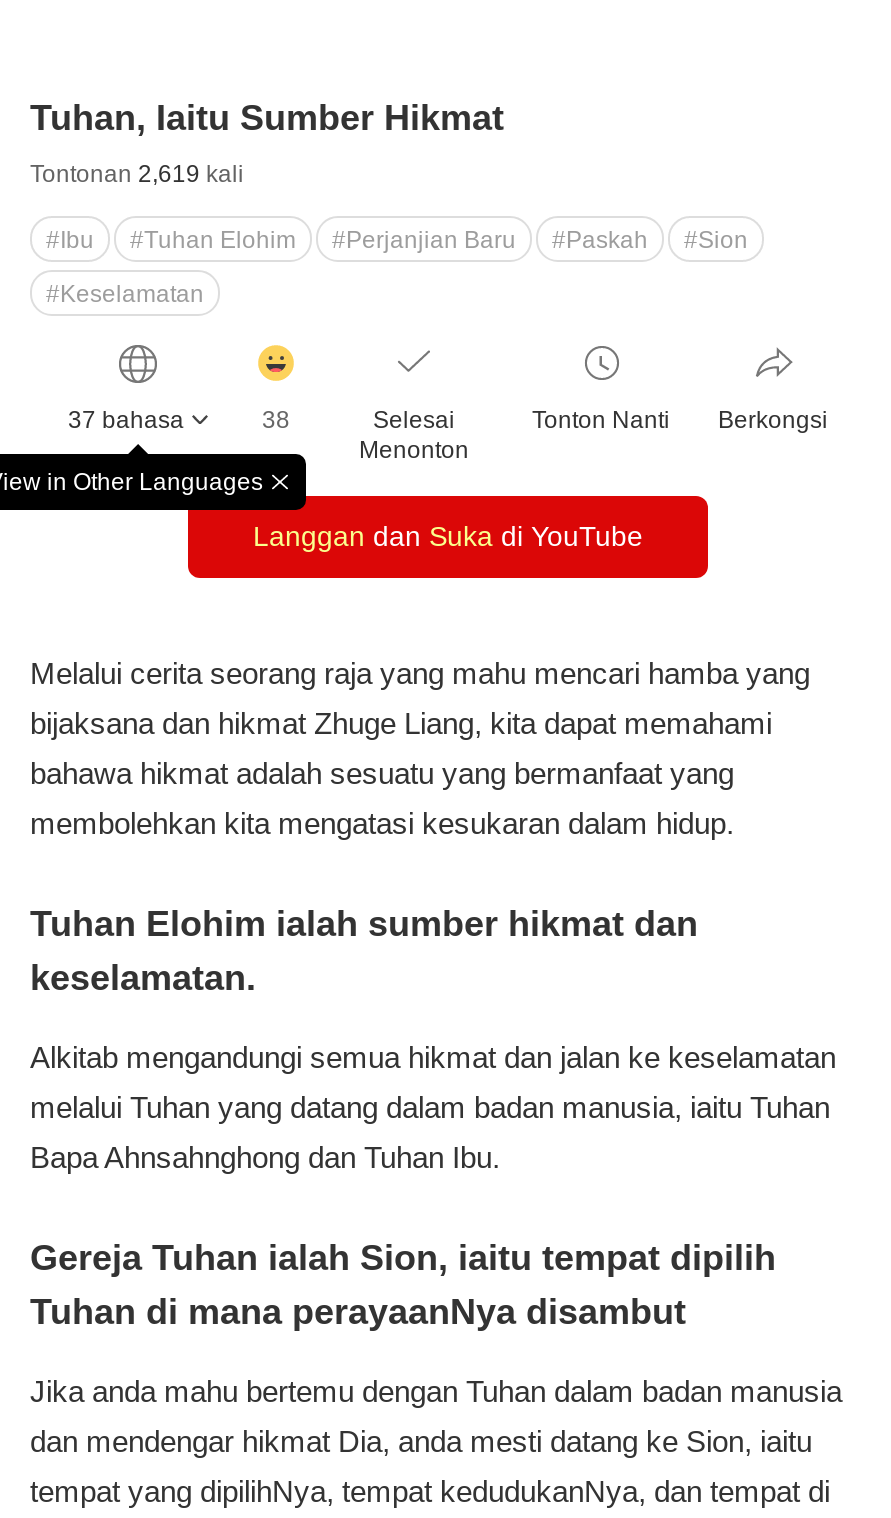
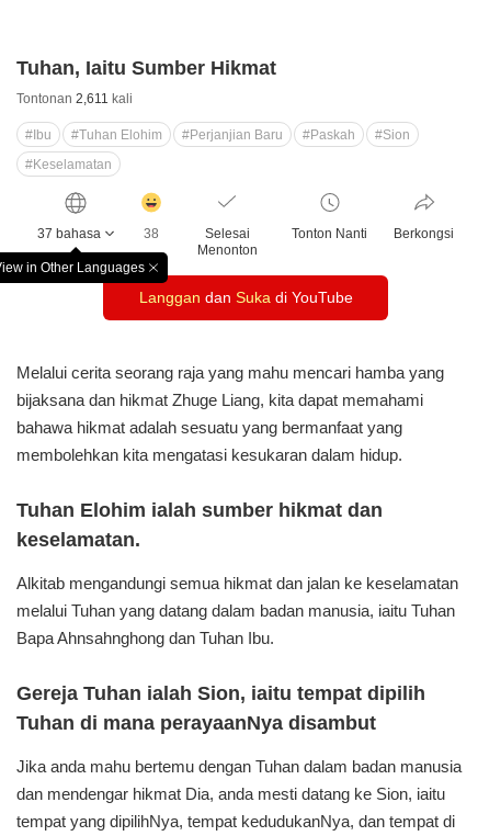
[30,160,244,188] Tontonan 2,619 kali -> [16,91,133,106] Tontonan 2,611 kali

